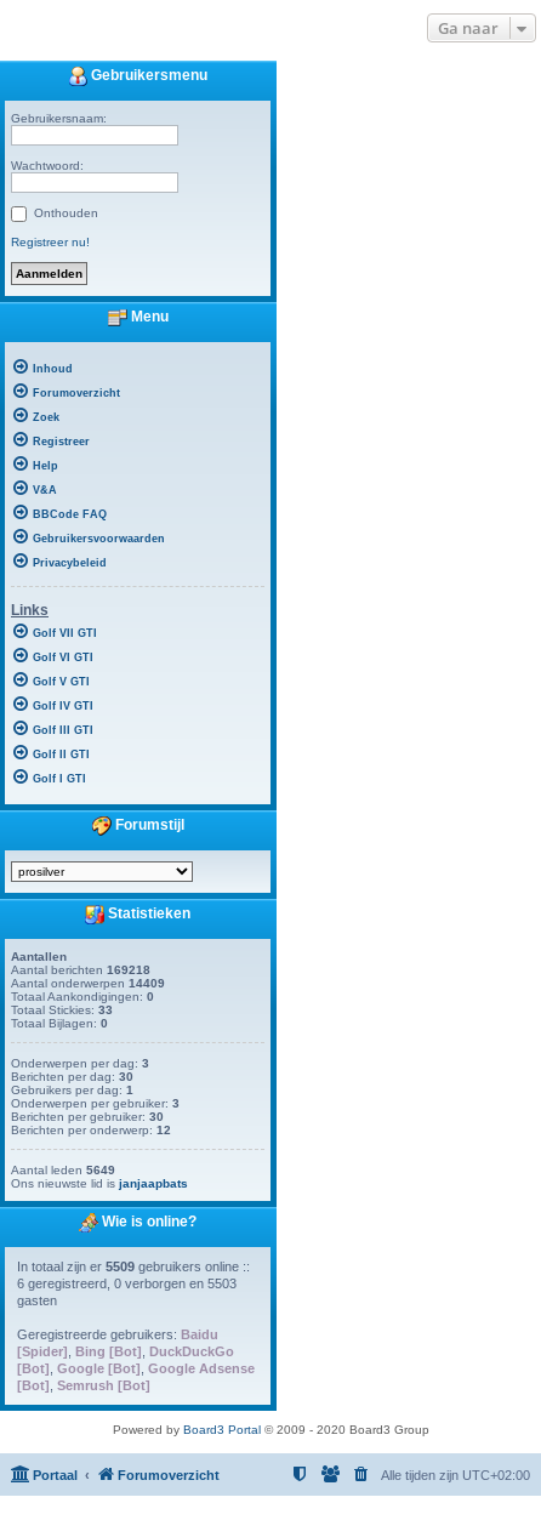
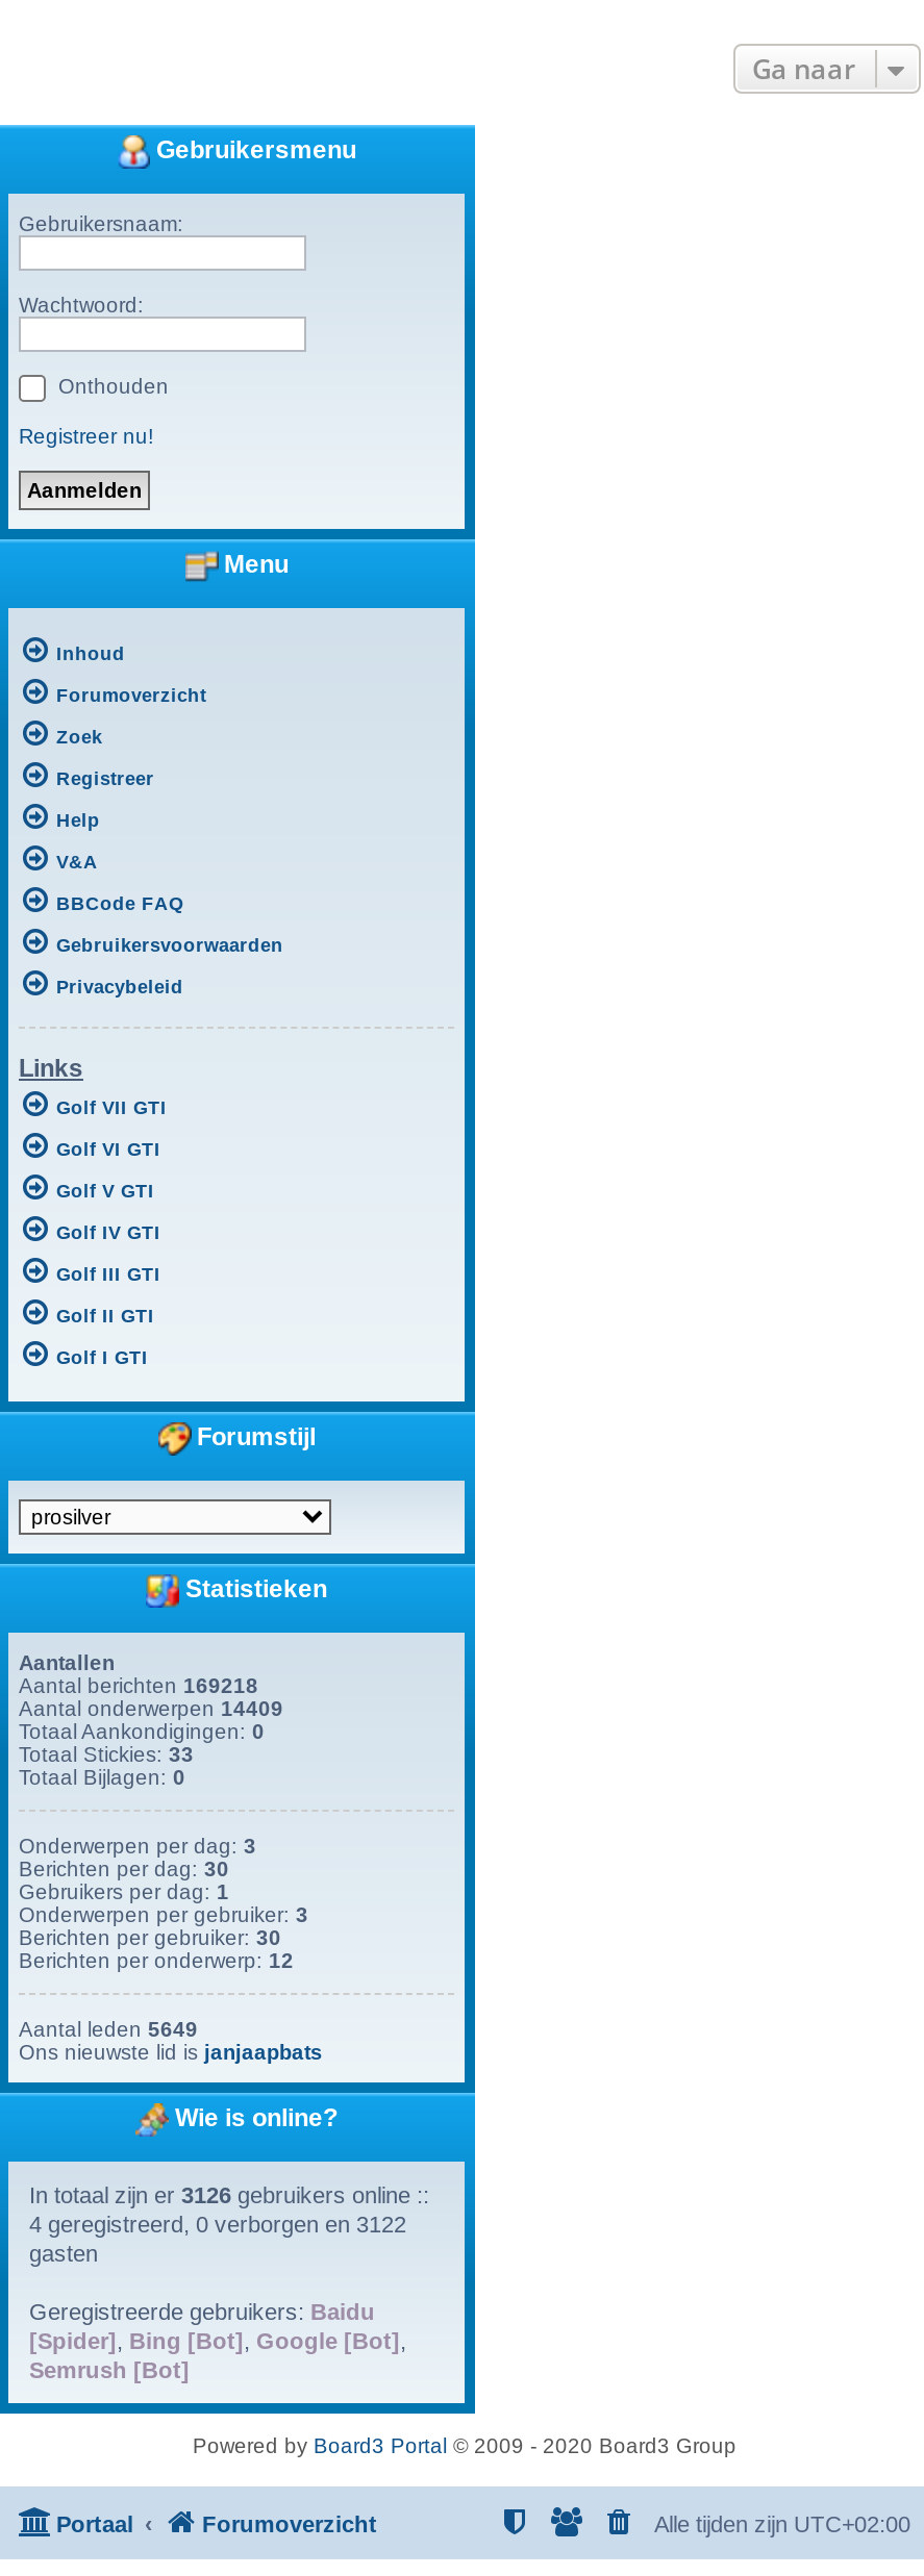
[17,1259,250,1274] In totaal zijn er 5509 gebruikers online :: -> [29,2182,429,2207] In totaal zijn er 3126 gebruikers online ::
[17,1276,237,1291] 6 geregistreerd, 0 verborgen en 5503 -> [29,2212,406,2237] 4 geregistreerd, 0 verborgen en 3122
[17,1344,255,1393] [Spider], Bing [Bot], DuckDuckGo | [Bot], Google [Bot], Google Adsense | [Bot], Semrush [Bot] -> [29,2328,406,2382] [Spider], Bing [Bot], Google [Bot], | Semrush [Bot]

